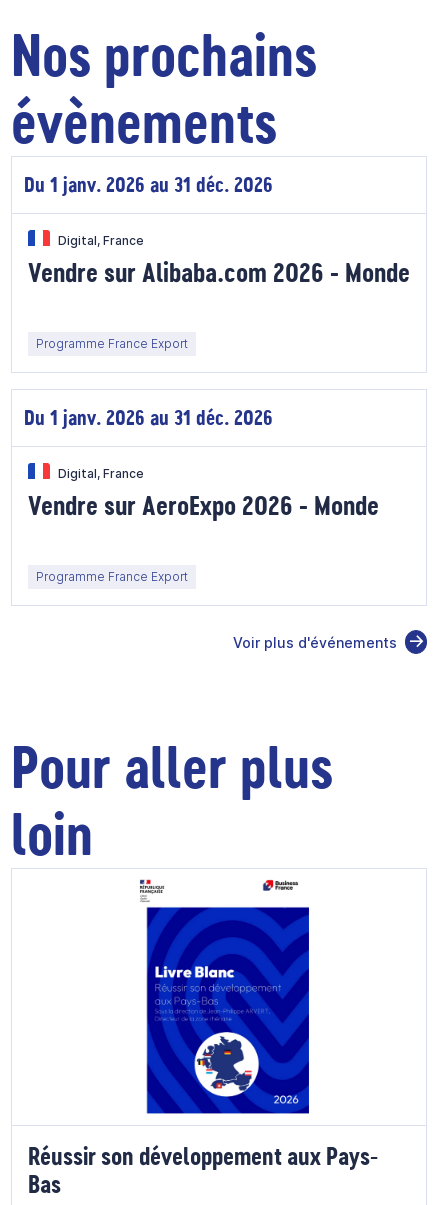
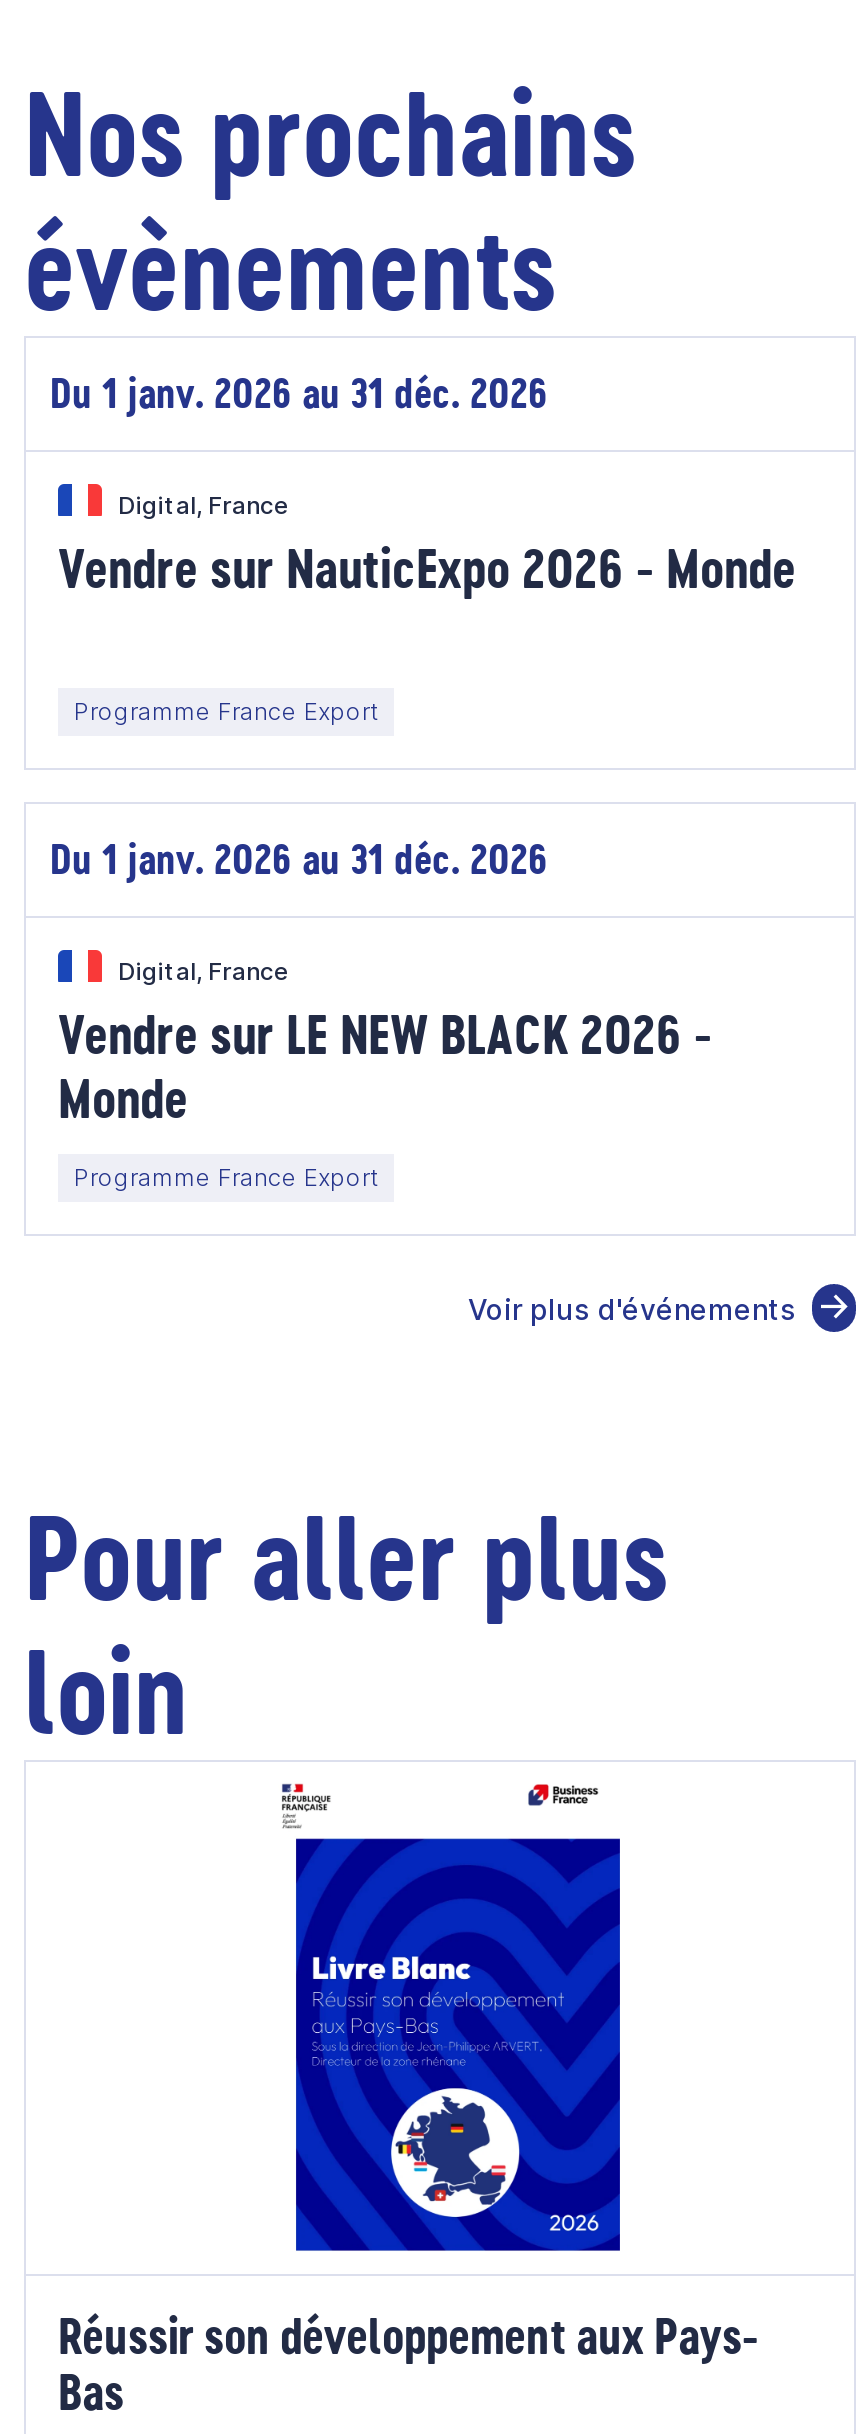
[28,254,410,290] Vendre sur Alibaba.com 2026 - Monde -> [58,532,796,604] Vendre sur NauticExpo 2026 - Monde
[28,487,379,523] Vendre sur AeroExpo 2026 - Monde -> [58,998,712,1134] Vendre sur LE NEW BLACK 2026 - | Monde

